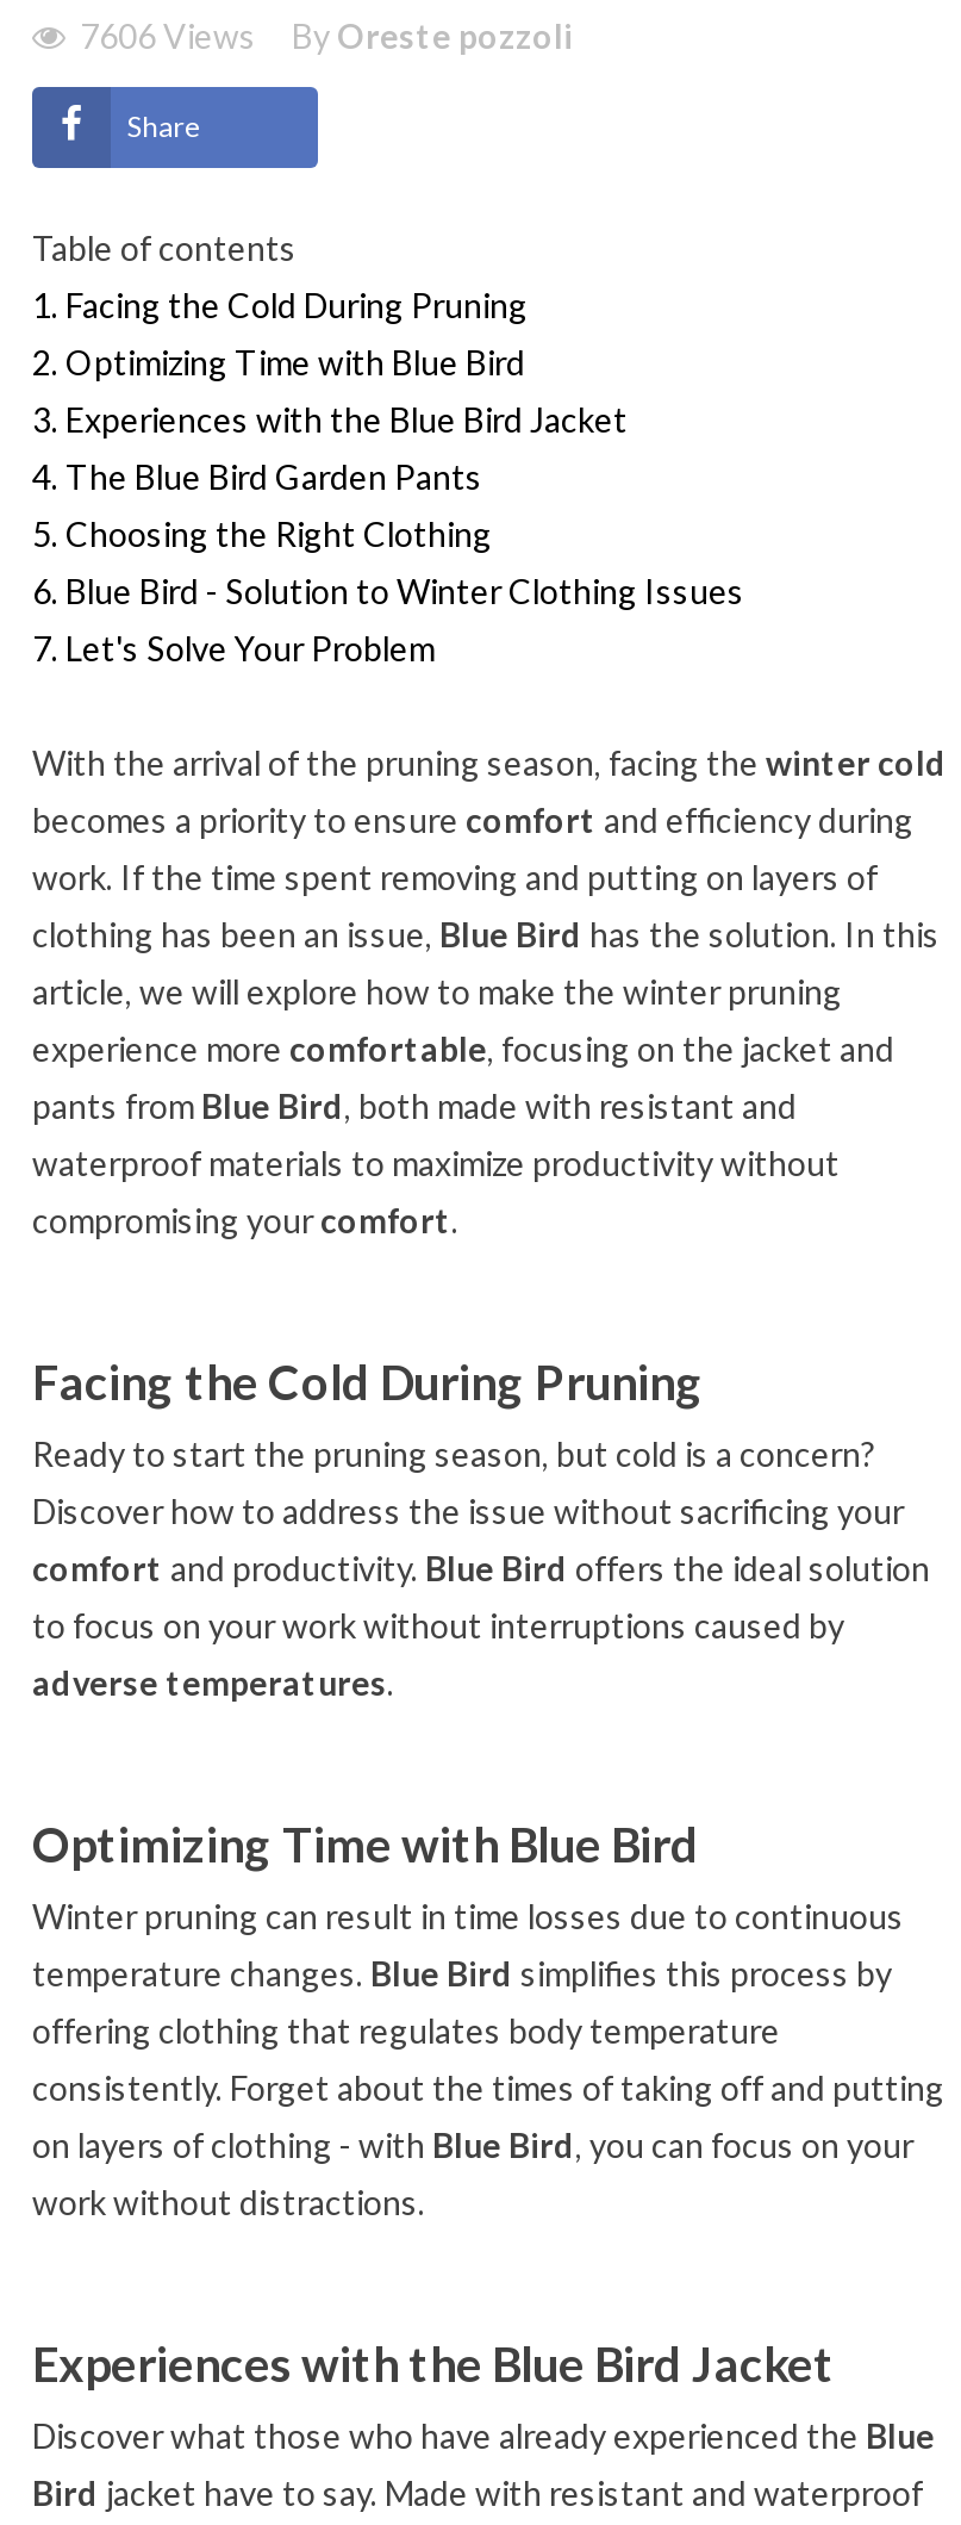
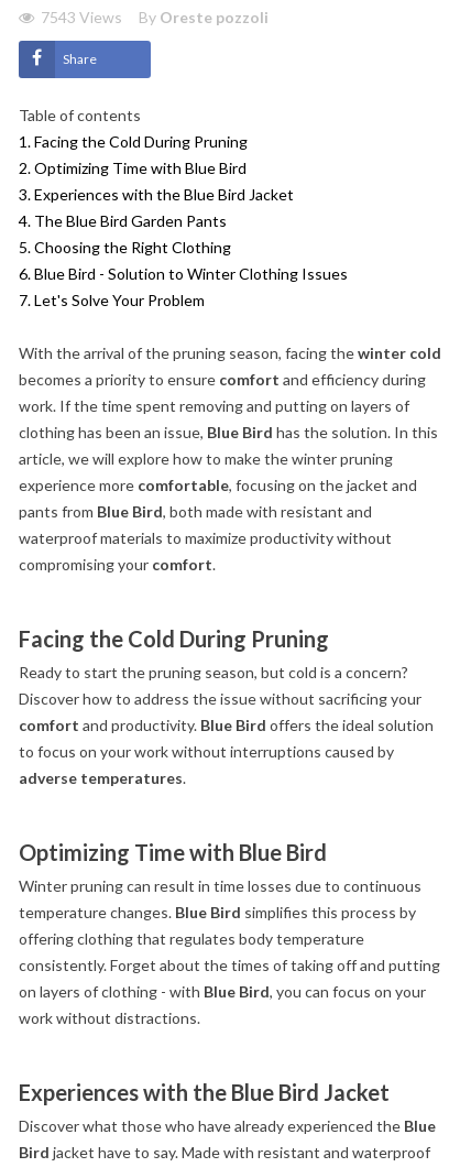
[73,16,573,56] 7606 Views By Oreste pozzoli -> [37,8,269,27] 7543 Views By Oreste pozzoli

